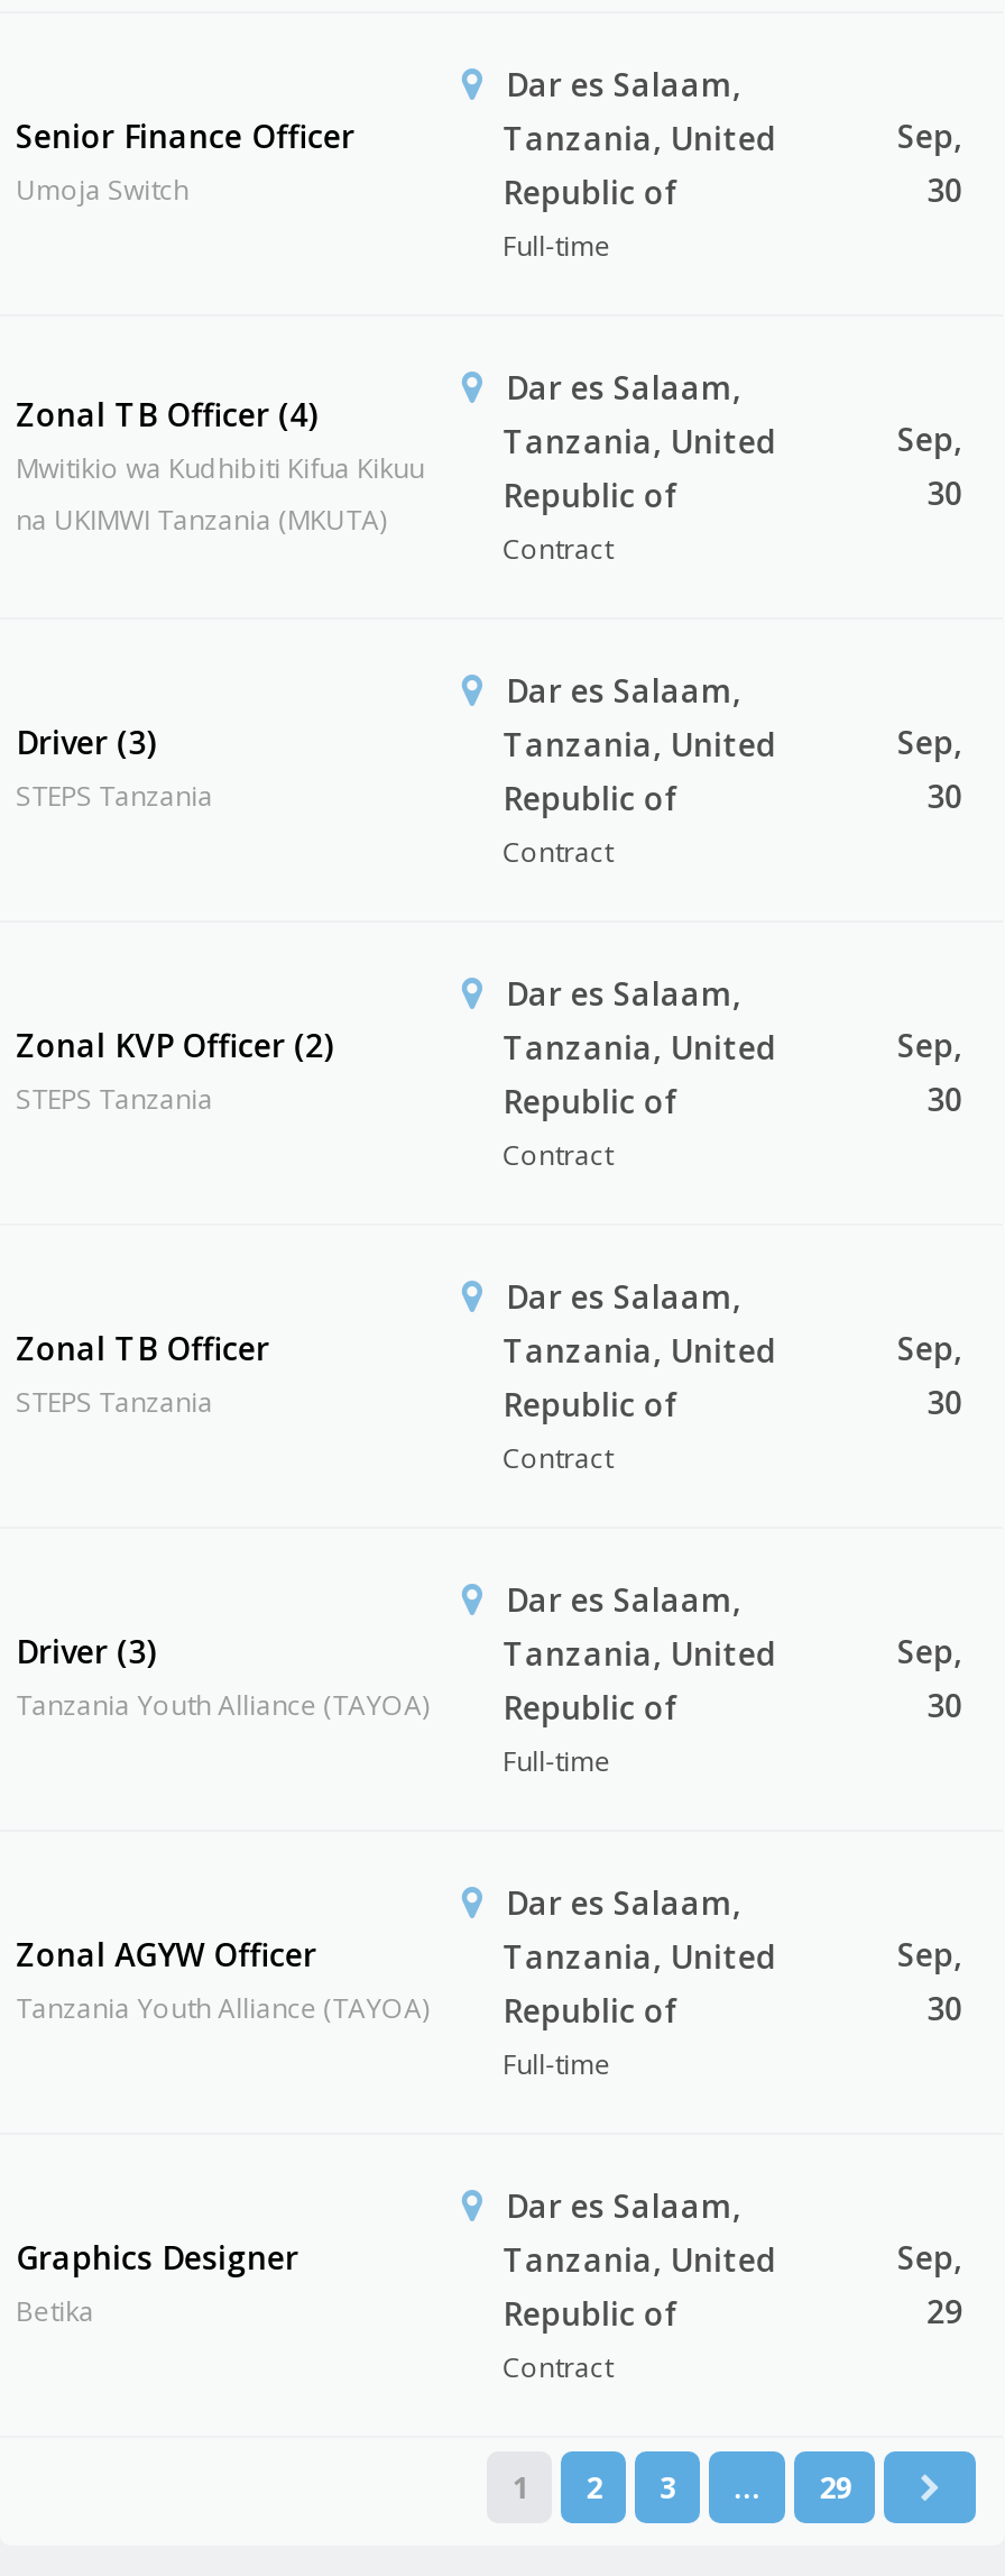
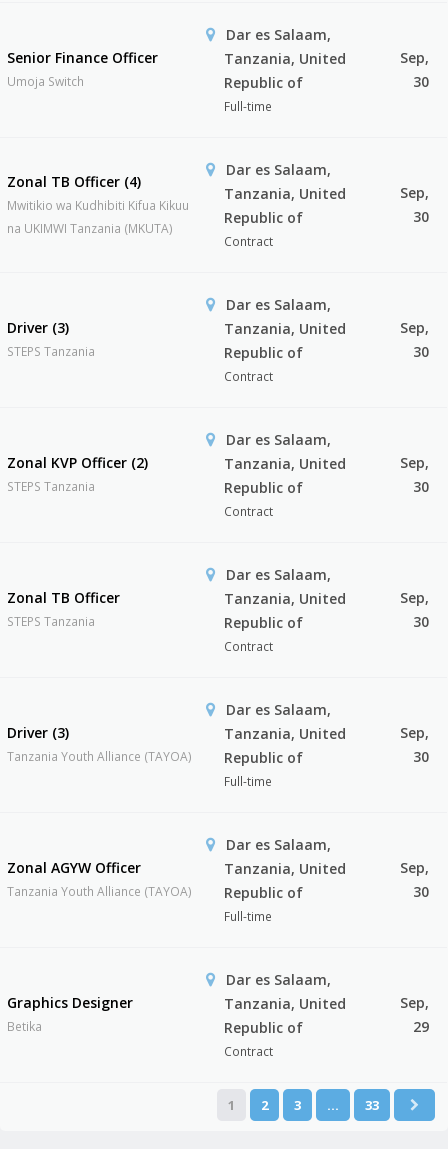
[820,2466,851,2507] 29 -> [365,1096,379,1114] 33

